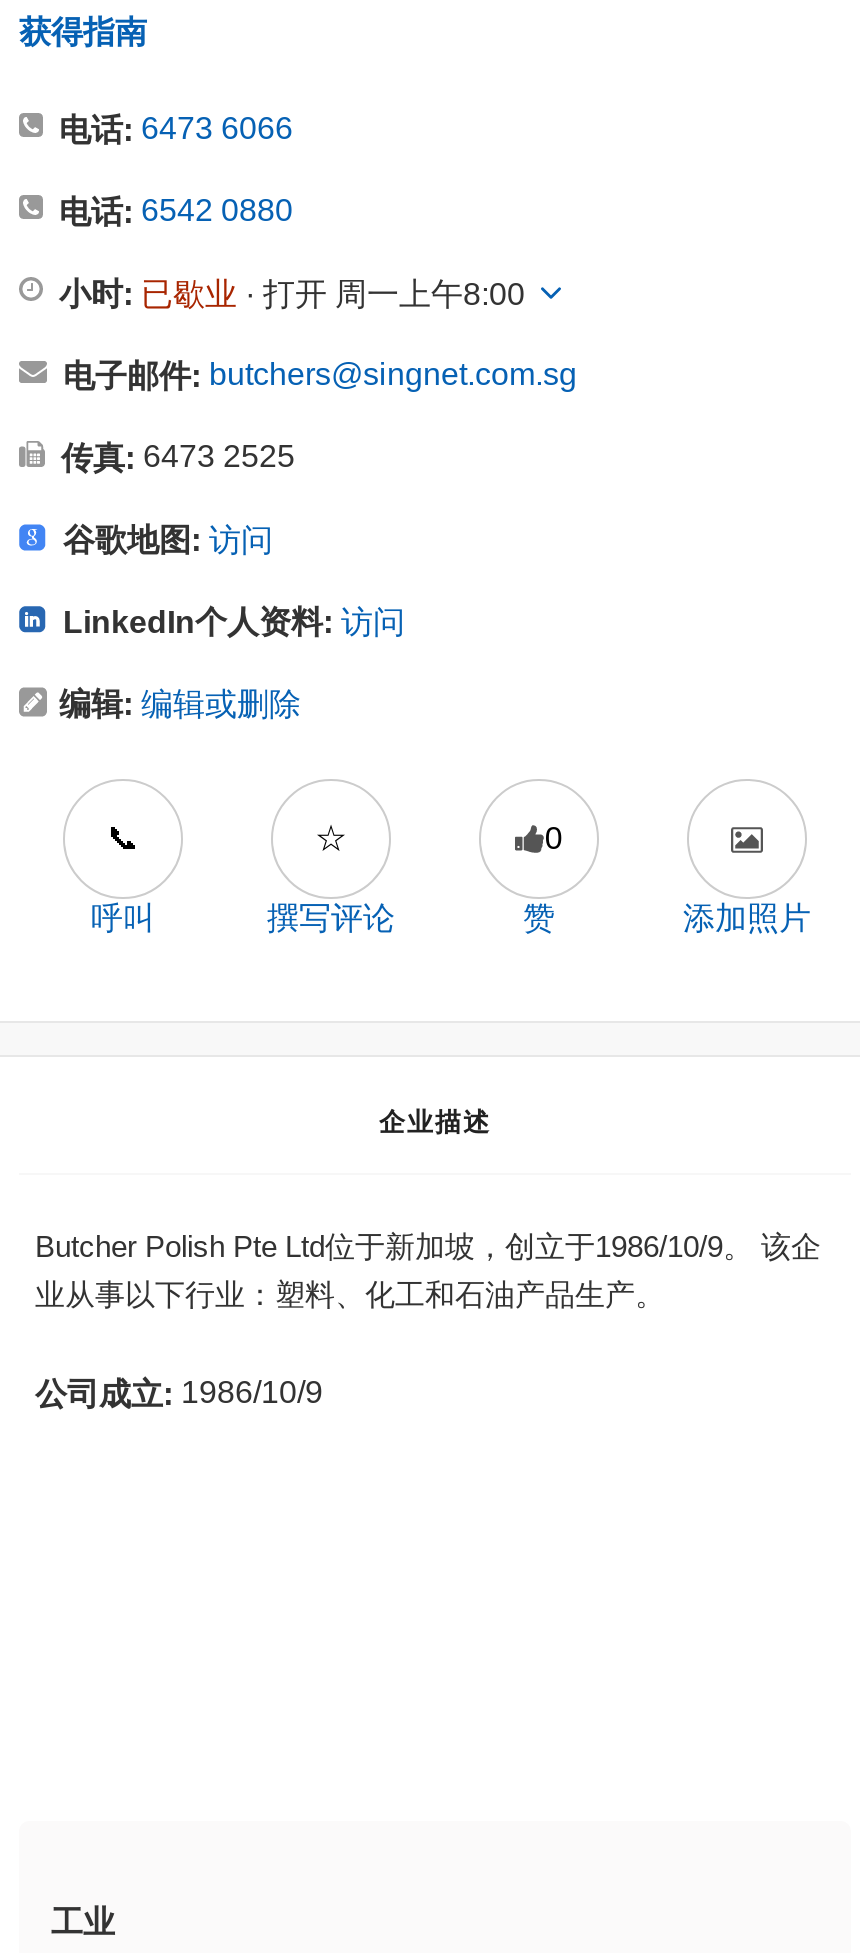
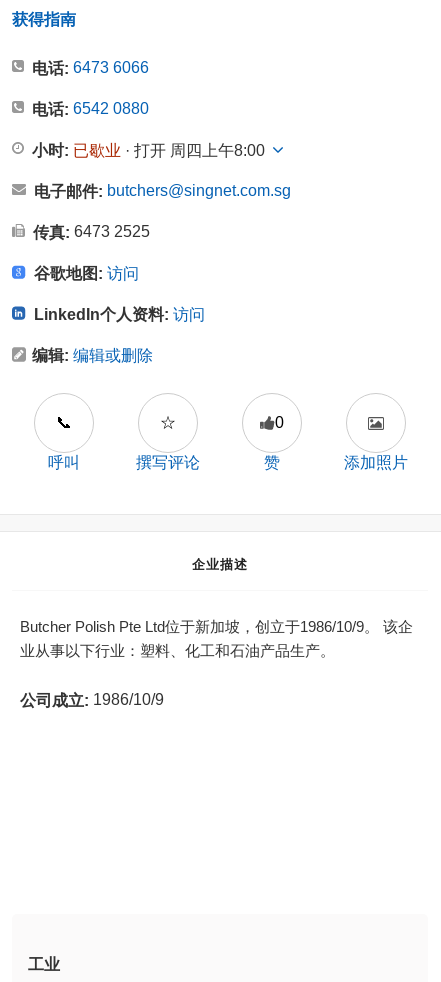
[59,277,525,311] 小时: 已歇业· 打开 周一上午8:00 -> [32,142,265,159] 小时: 已歇业· 打开 周四上午8:00

